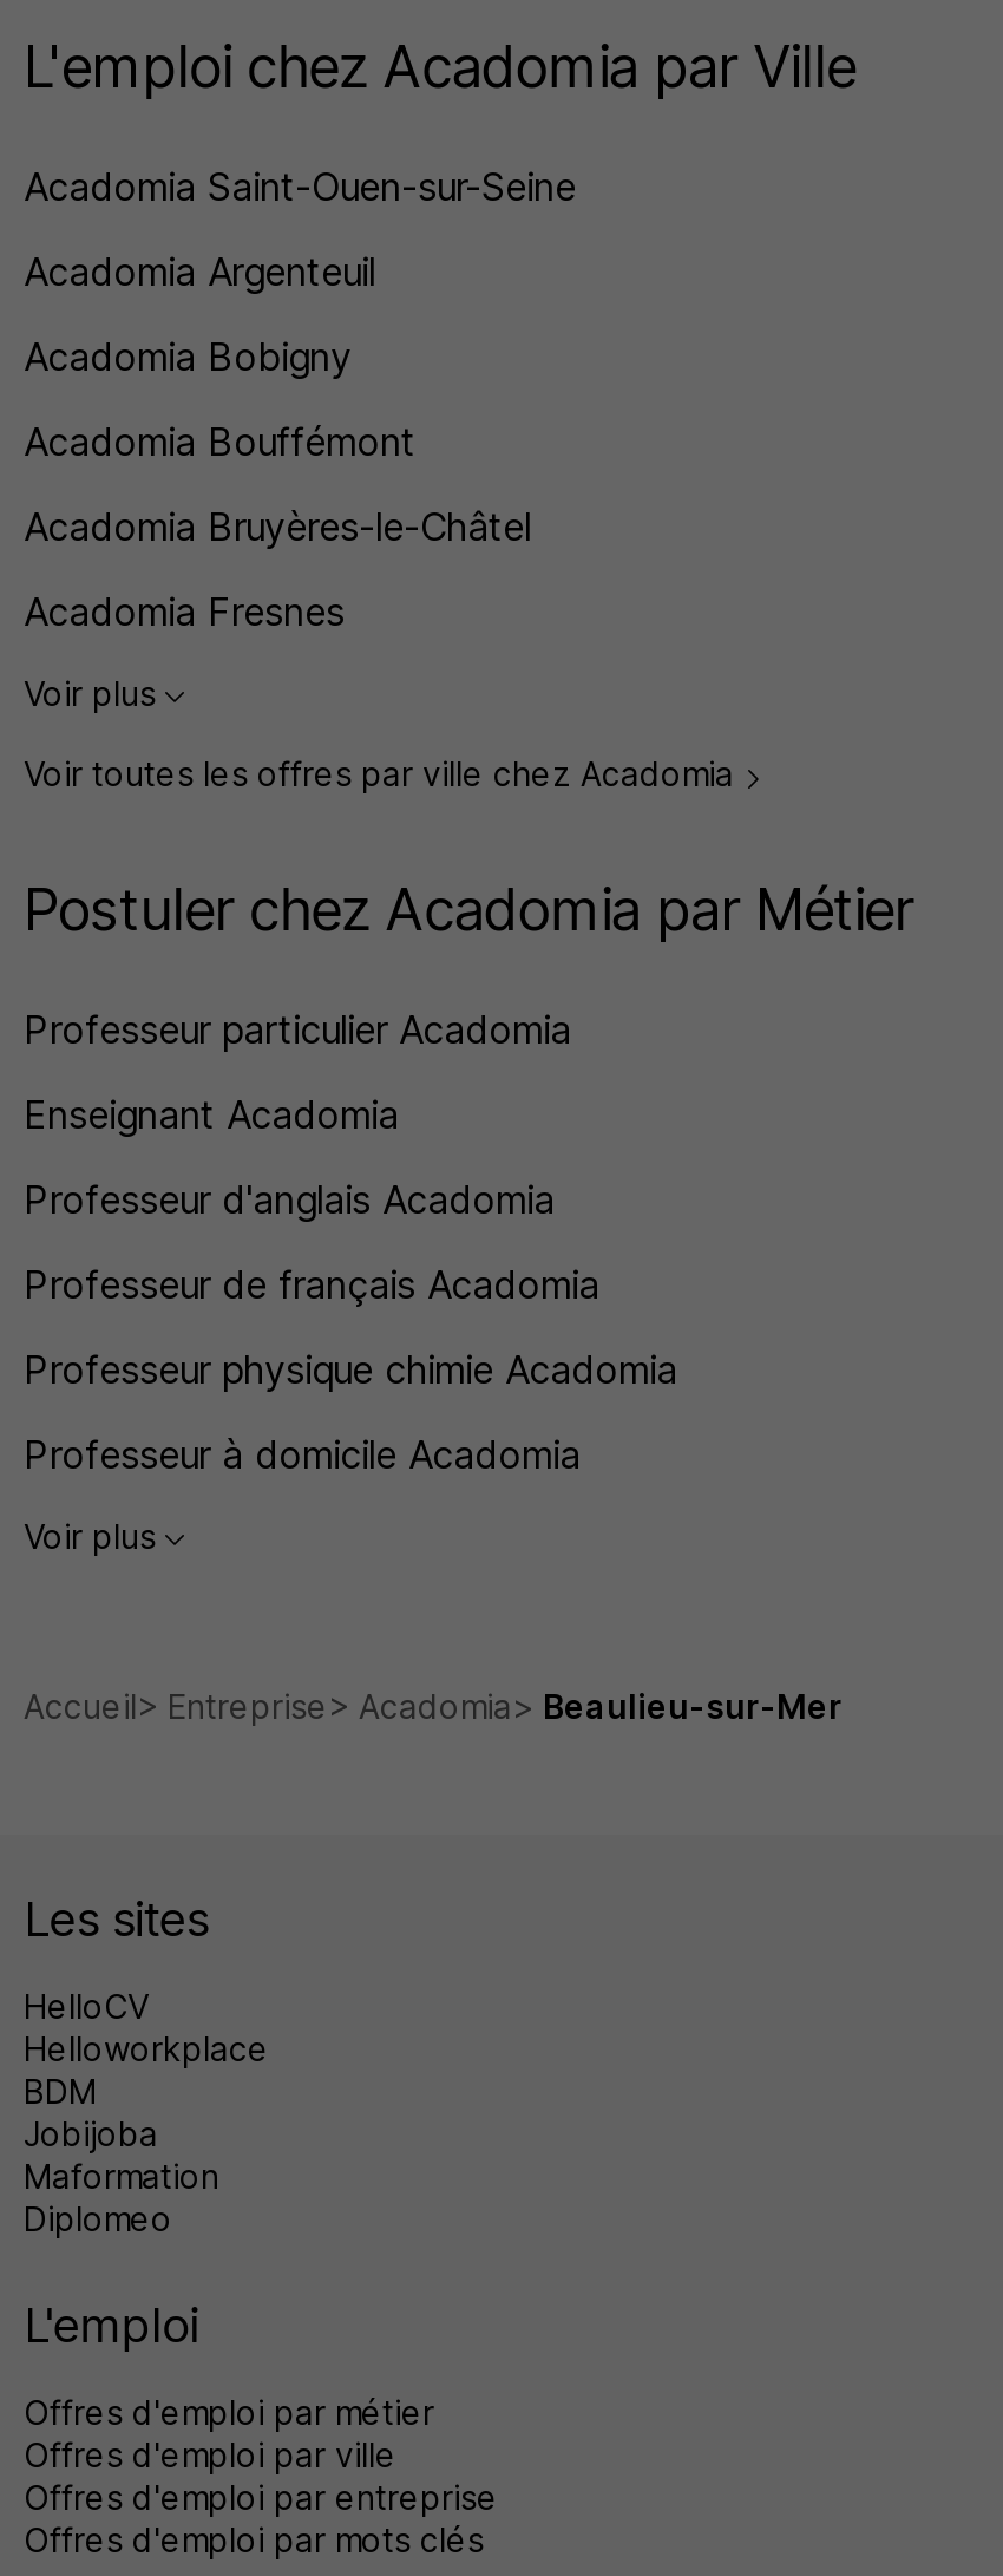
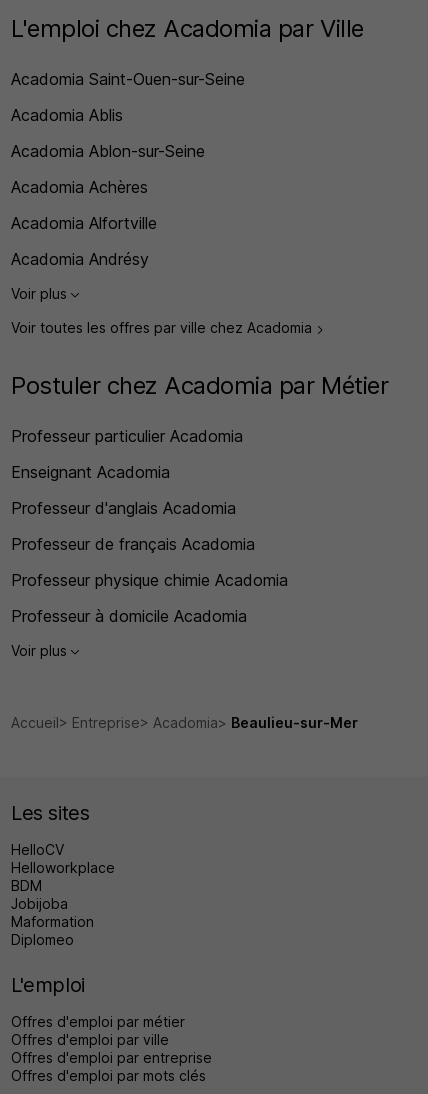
[24,248,375,296] Acadomia Argenteuil -> [11,105,123,125] Acadomia Ablis
[24,333,352,381] Acadomia Bobigny -> [11,141,205,161] Acadomia Ablon-sur-Seine
[24,418,415,466] Acadomia Bouffémont -> [11,177,148,197] Acadomia Achères
[24,503,531,551] Acadomia Bruyères-le-Châtel -> [11,213,157,233] Acadomia Alfortville
[24,588,345,636] Acadomia Fresnes -> [11,249,149,269] Acadomia Andrésy

